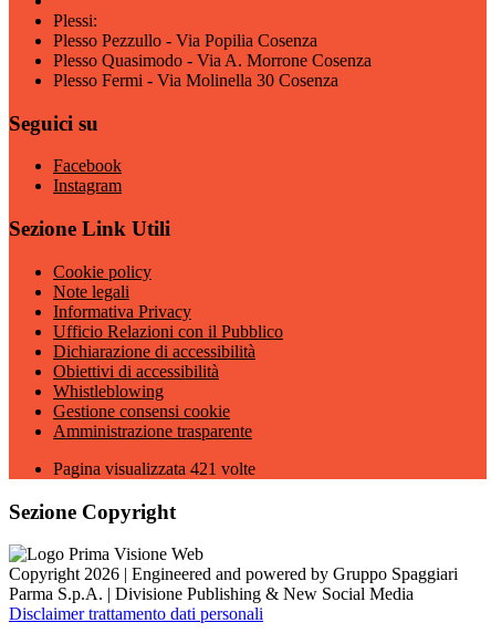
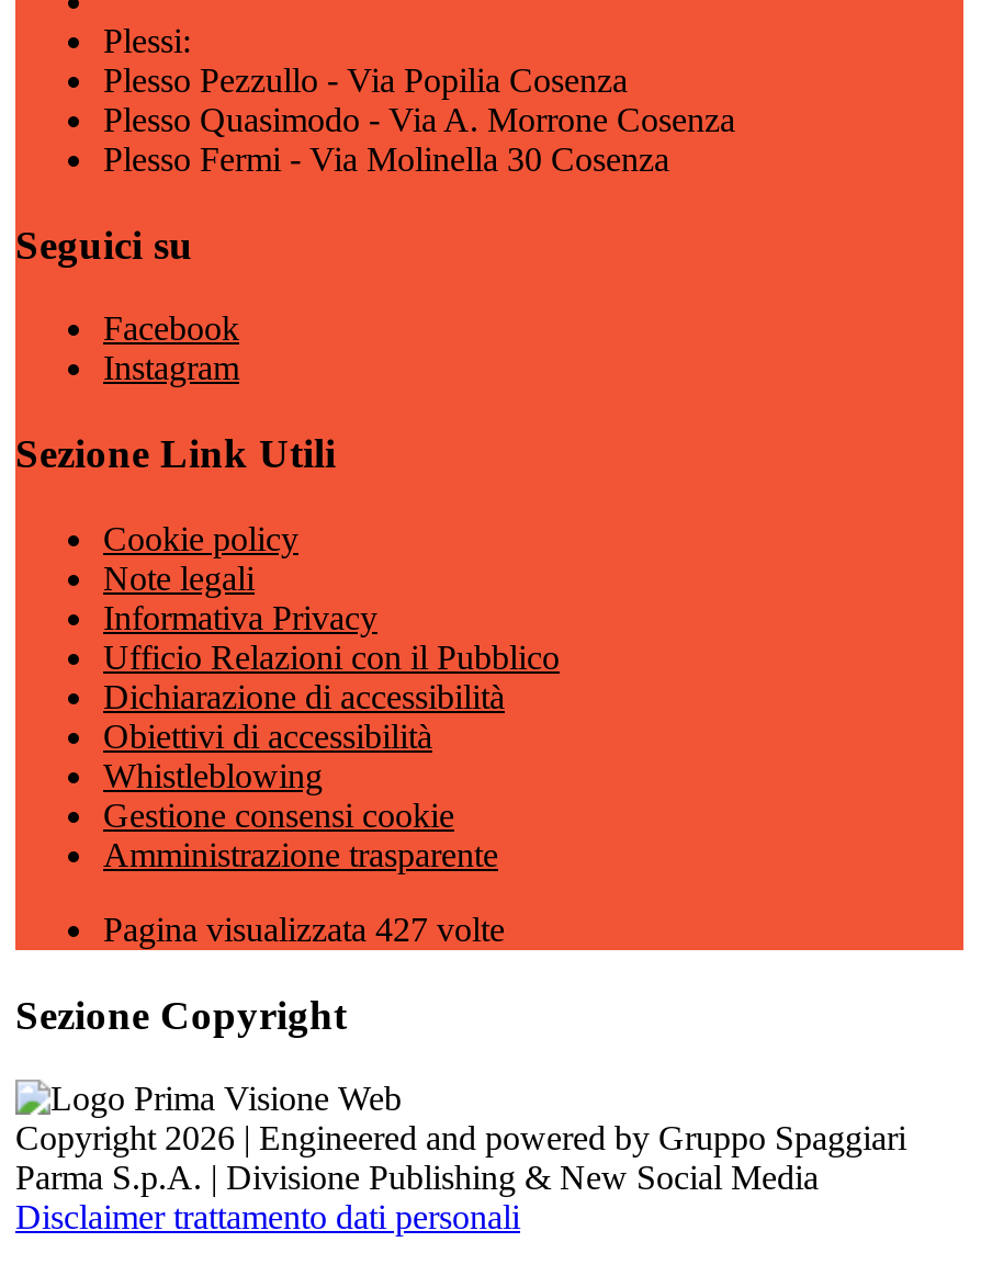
[53,459,255,478] Pagina visualizzata 421 volte -> [103,910,505,948] Pagina visualizzata 427 volte

